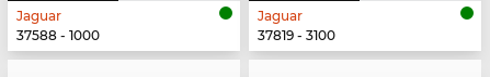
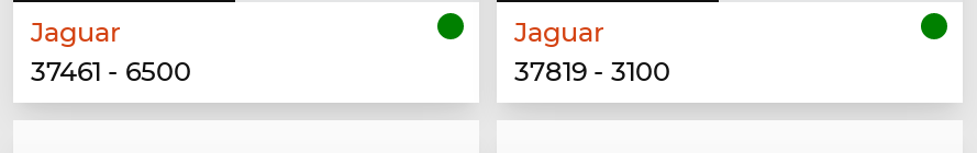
[16,27,100,43] 37588 - 1000 -> [31,54,191,87] 37461 - 6500

